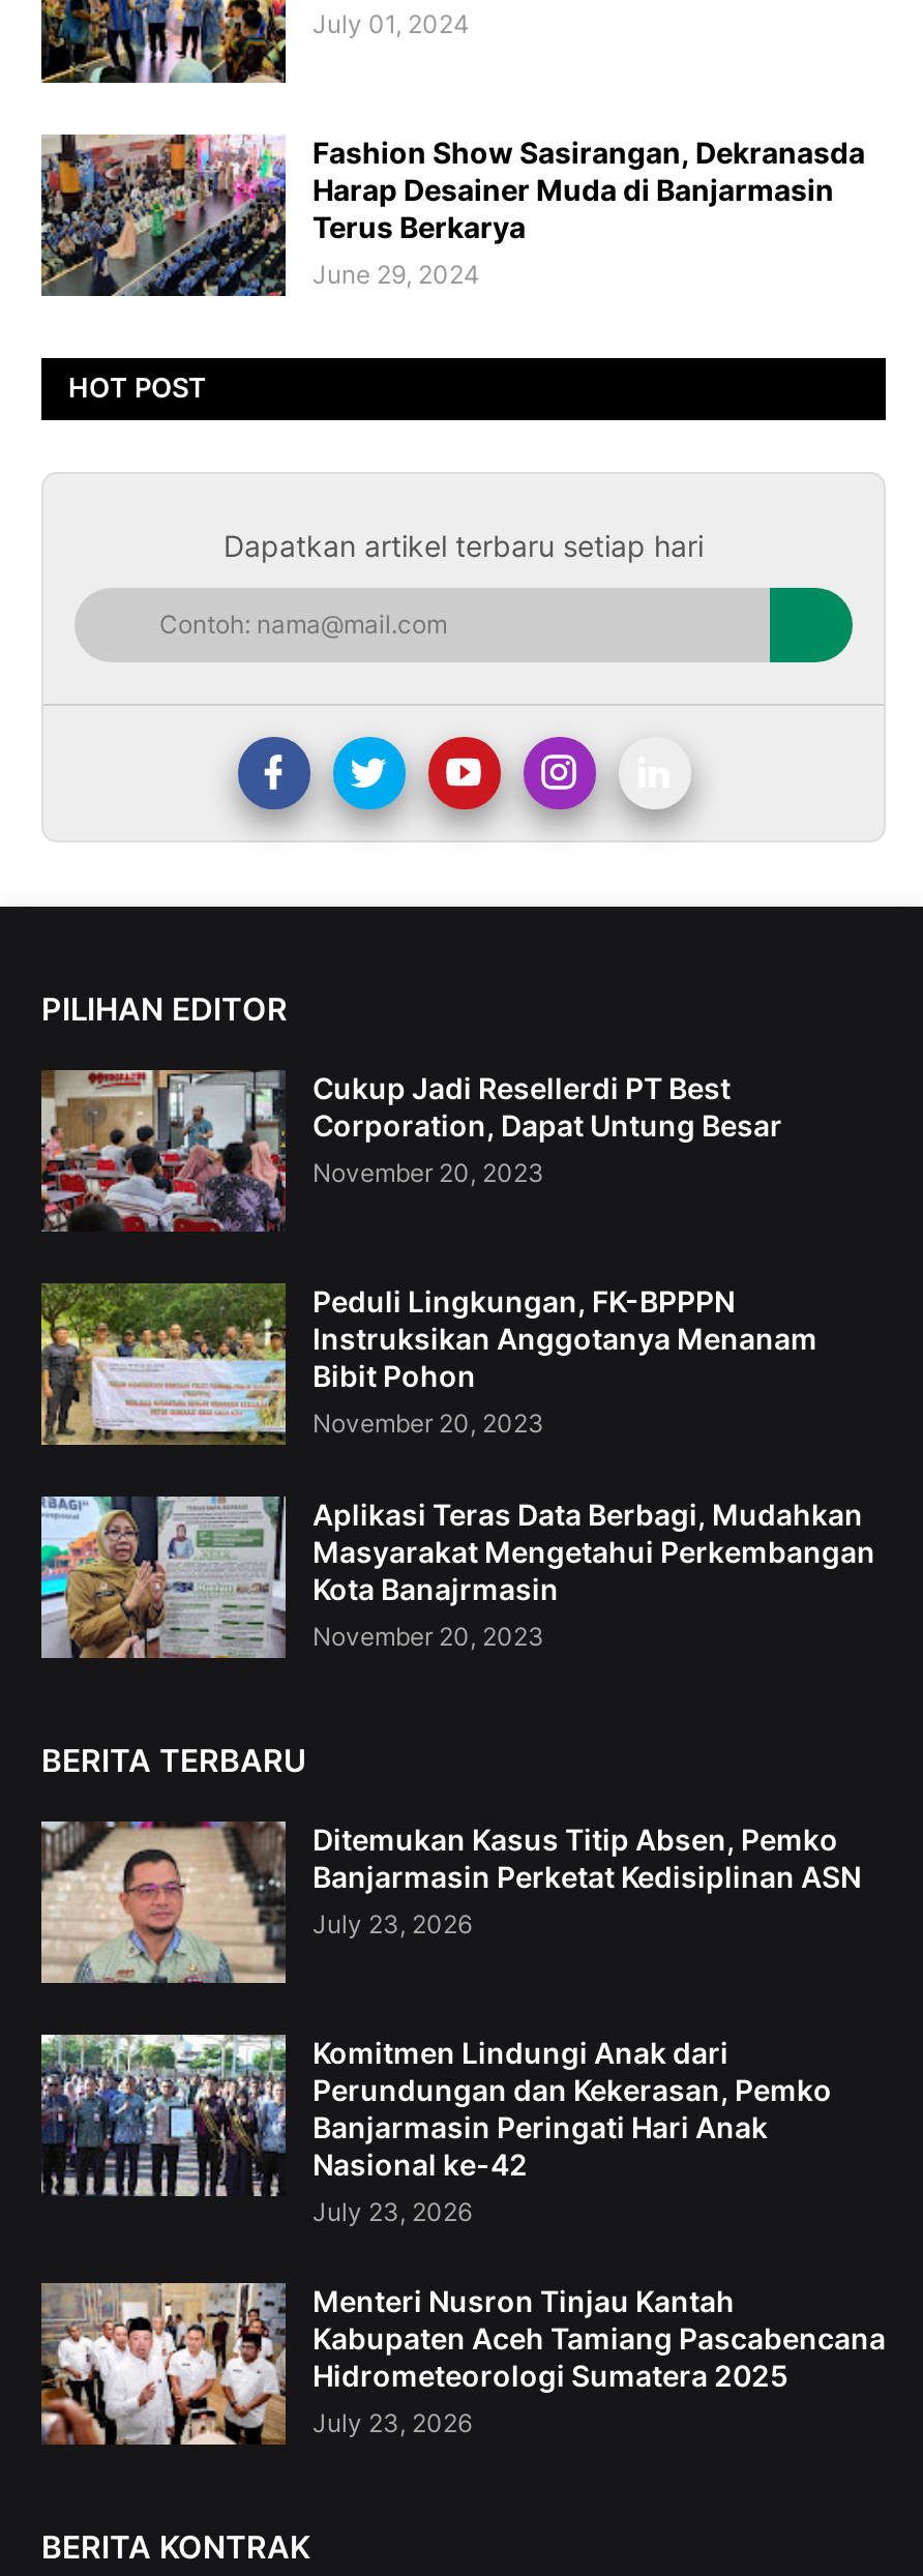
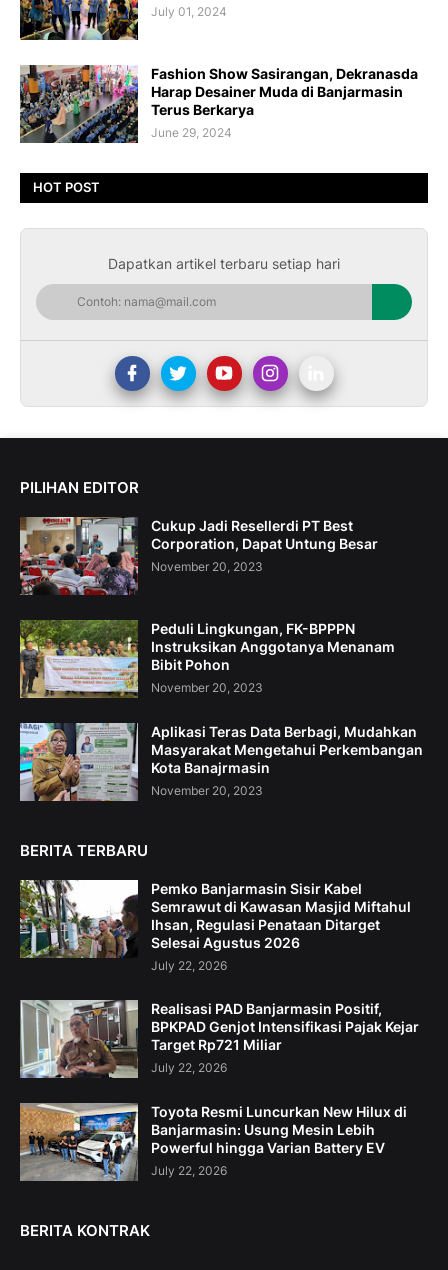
[39,1819,861,1985] [image] | Ditemukan Kasus Titip Absen, Pemko | Banjarmasin Perketat Kedisiplinan ASN | July 23, 2026 -> [20,879,411,973] [image] | Pemko Banjarmasin Sisir Kabel | Semrawut di Kawasan Masjid Miftahul | Ihsan, Regulasi Penataan Ditarget | Selesai Agustus 2026 | July 22, 2026
[39,2033,832,2231] [image] | Komitmen Lindungi Anak dari | Perundungan dan Kekerasan, Pemko | Banjarmasin Peringati Hari Anak | Nasional ke-42 | July 23, 2026 -> [19,983,419,1079] [image] | Realisasi PAD Banjarmasin Positif, | BPKPAD Genjot Intensifikasi Pajak Kejar | Target Rp721 Miliar | July 22, 2026
[41,2283,886,2445] [image] | Menteri Nusron Tinjau Kantah | Kabupaten Aceh Tamiang Pascabencana | Hidrometeorologi Sumatera 2025 | July 23, 2026 -> [19,1103,407,1182] [image] | Toyota Resmi Luncurkan New Hilux di | Banjarmasin: Usung Mesin Lebih | Powerful hingga Varian Battery EV | July 22, 2026

